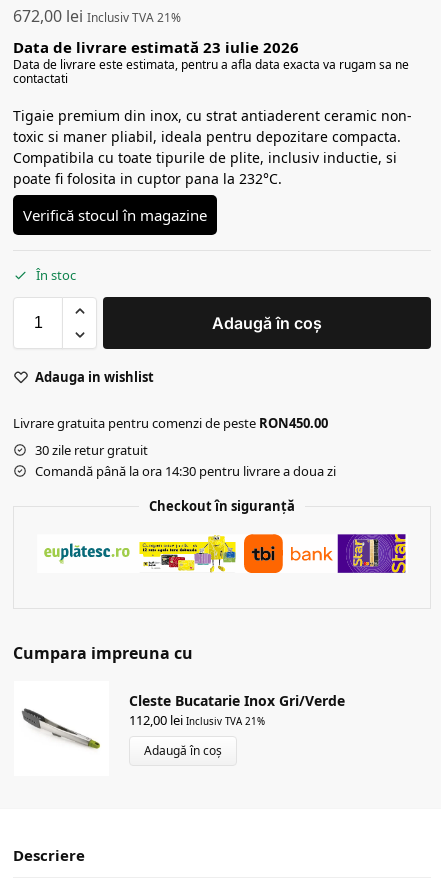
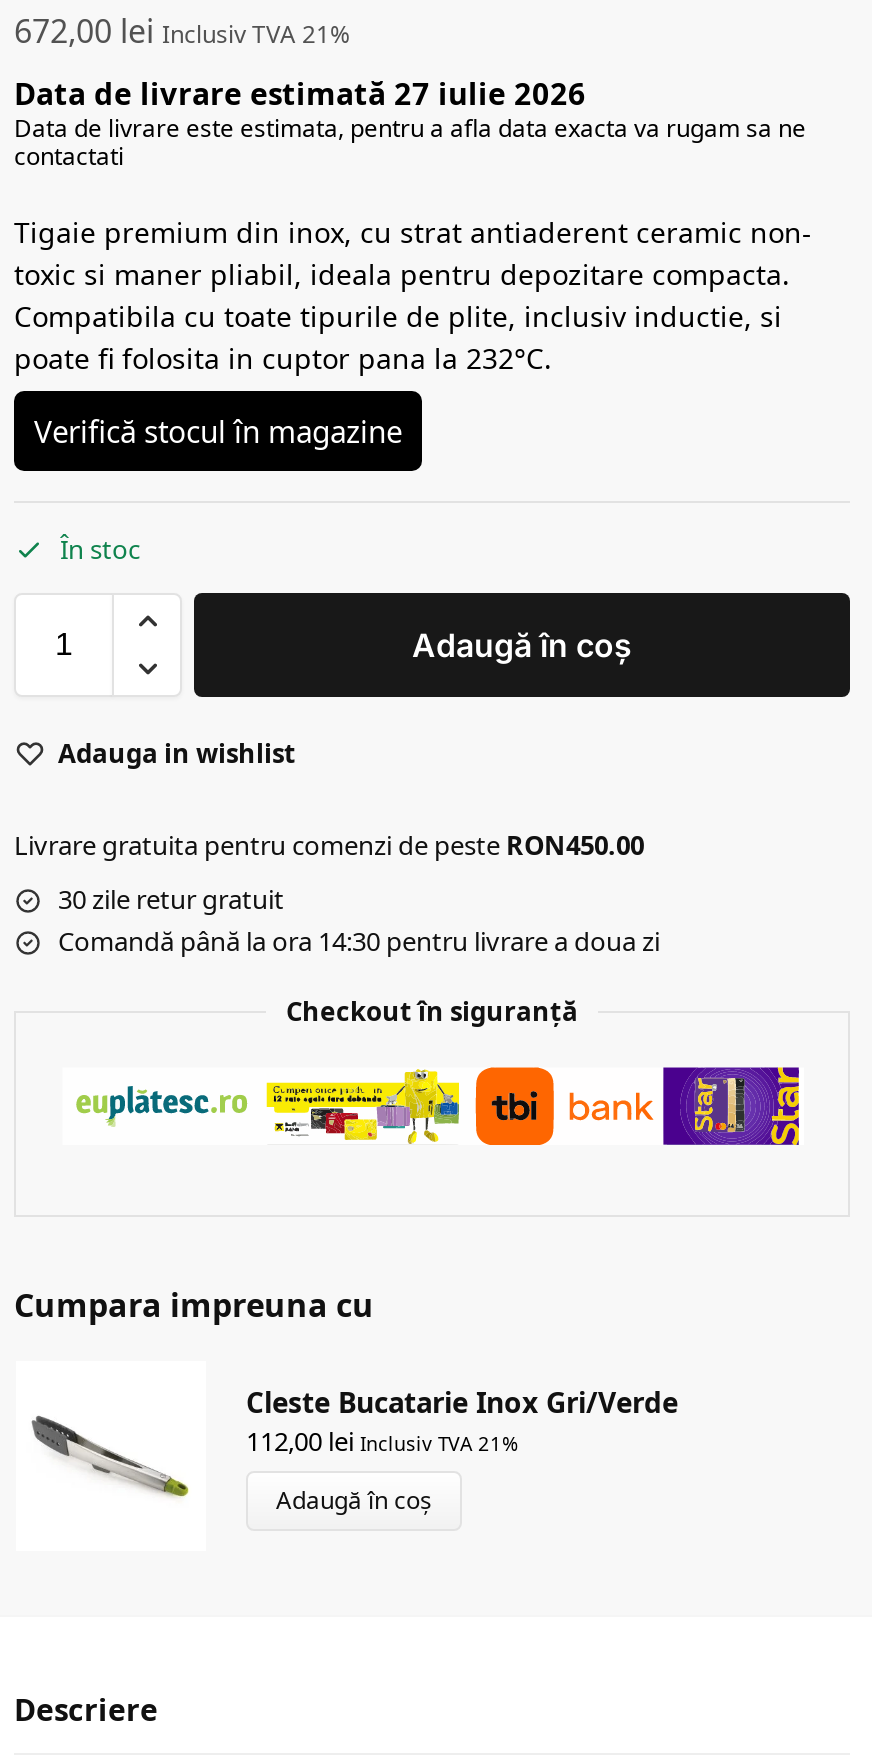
[13,37,299,57] Data de livrare estimată 23 iulie 2026 -> [14,73,586,113] Data de livrare estimată 27 iulie 2026

